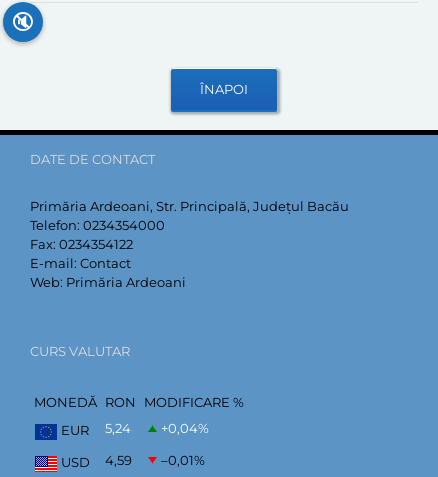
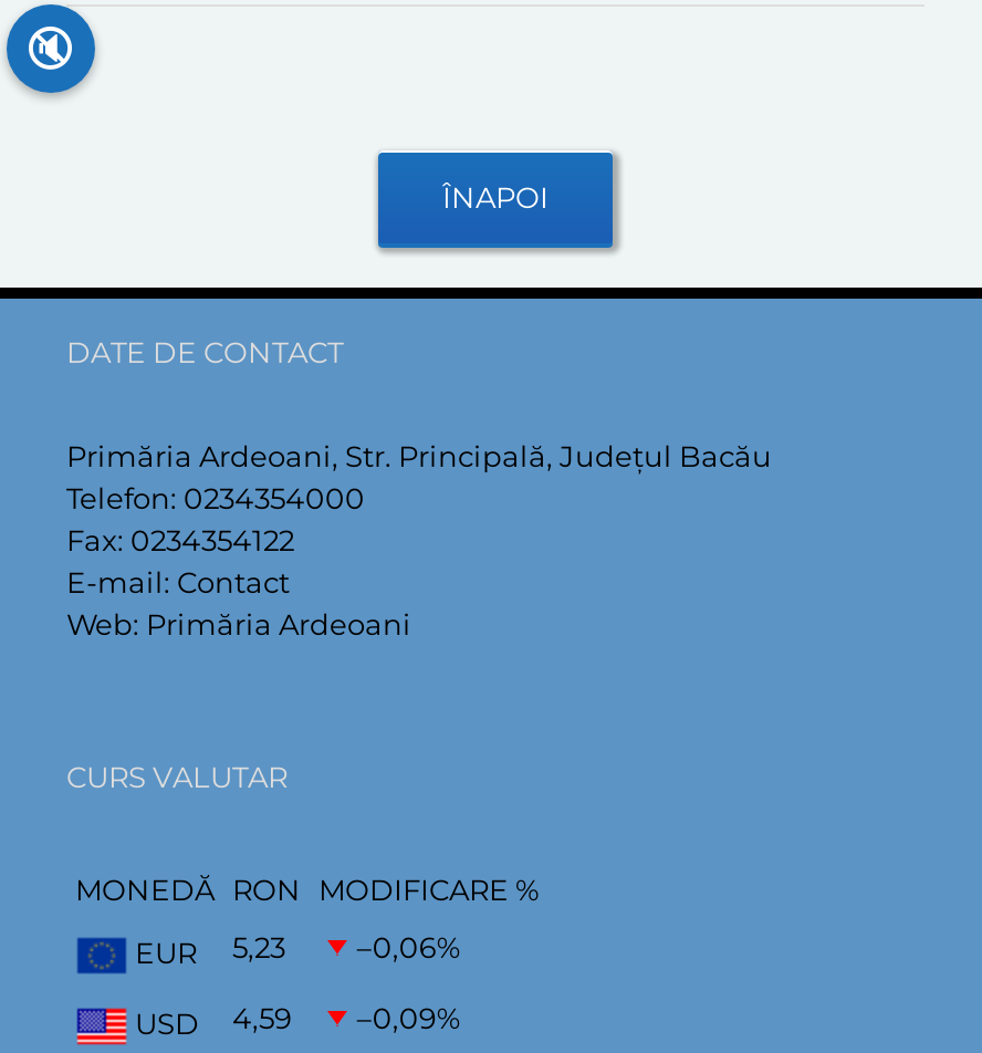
[105,420,131,436] 5,24 -> [232,929,285,965] 5,23
[161,420,209,436] +0,04% -> [357,929,461,965] –0,06%
[58,452,205,470] USD 4,59 –0,01% -> [128,1000,461,1041] USD 4,59 –0,09%

